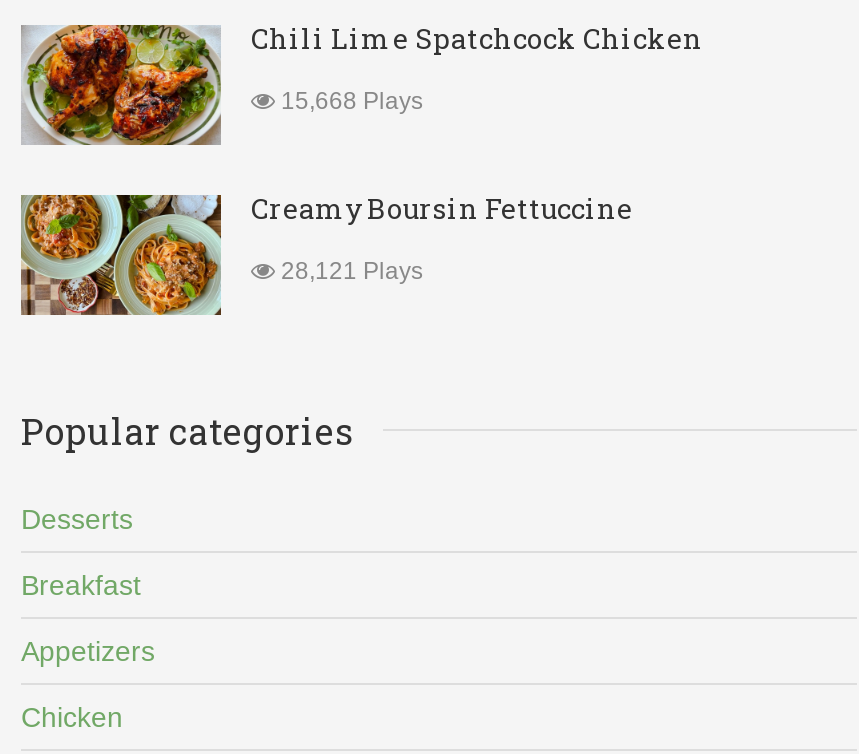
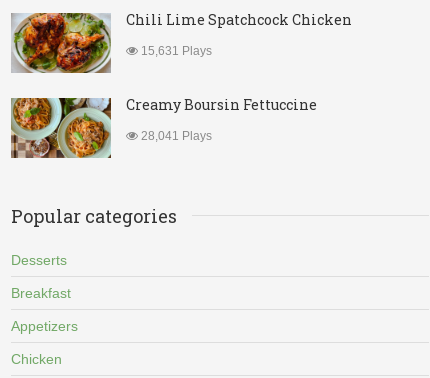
[275,88,423,116] 15,668 Plays -> [138,44,212,58] 15,631 Plays
[275,258,423,286] 28,121 Plays -> [138,129,212,143] 28,041 Plays

